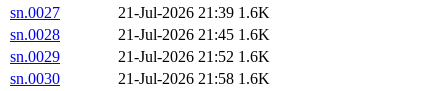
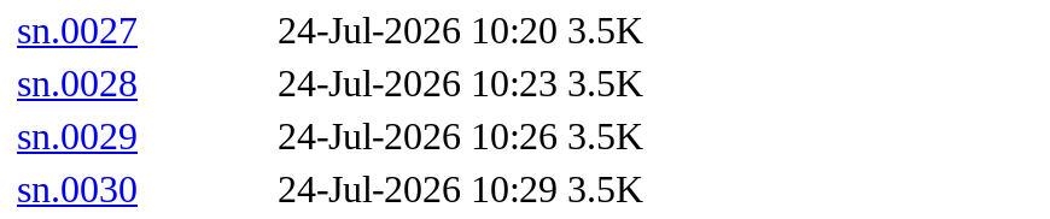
[118,4,270,21] 21-Jul-2026 21:39 1.6K -> [278,11,644,52] 24-Jul-2026 10:20 3.5K
[118,26,270,43] 21-Jul-2026 21:45 1.6K -> [278,64,644,104] 24-Jul-2026 10:23 3.5K
[118,48,270,65] 21-Jul-2026 21:52 1.6K -> [278,116,644,157] 24-Jul-2026 10:26 3.5K
[118,70,270,87] 21-Jul-2026 21:58 1.6K -> [278,169,644,210] 24-Jul-2026 10:29 3.5K

